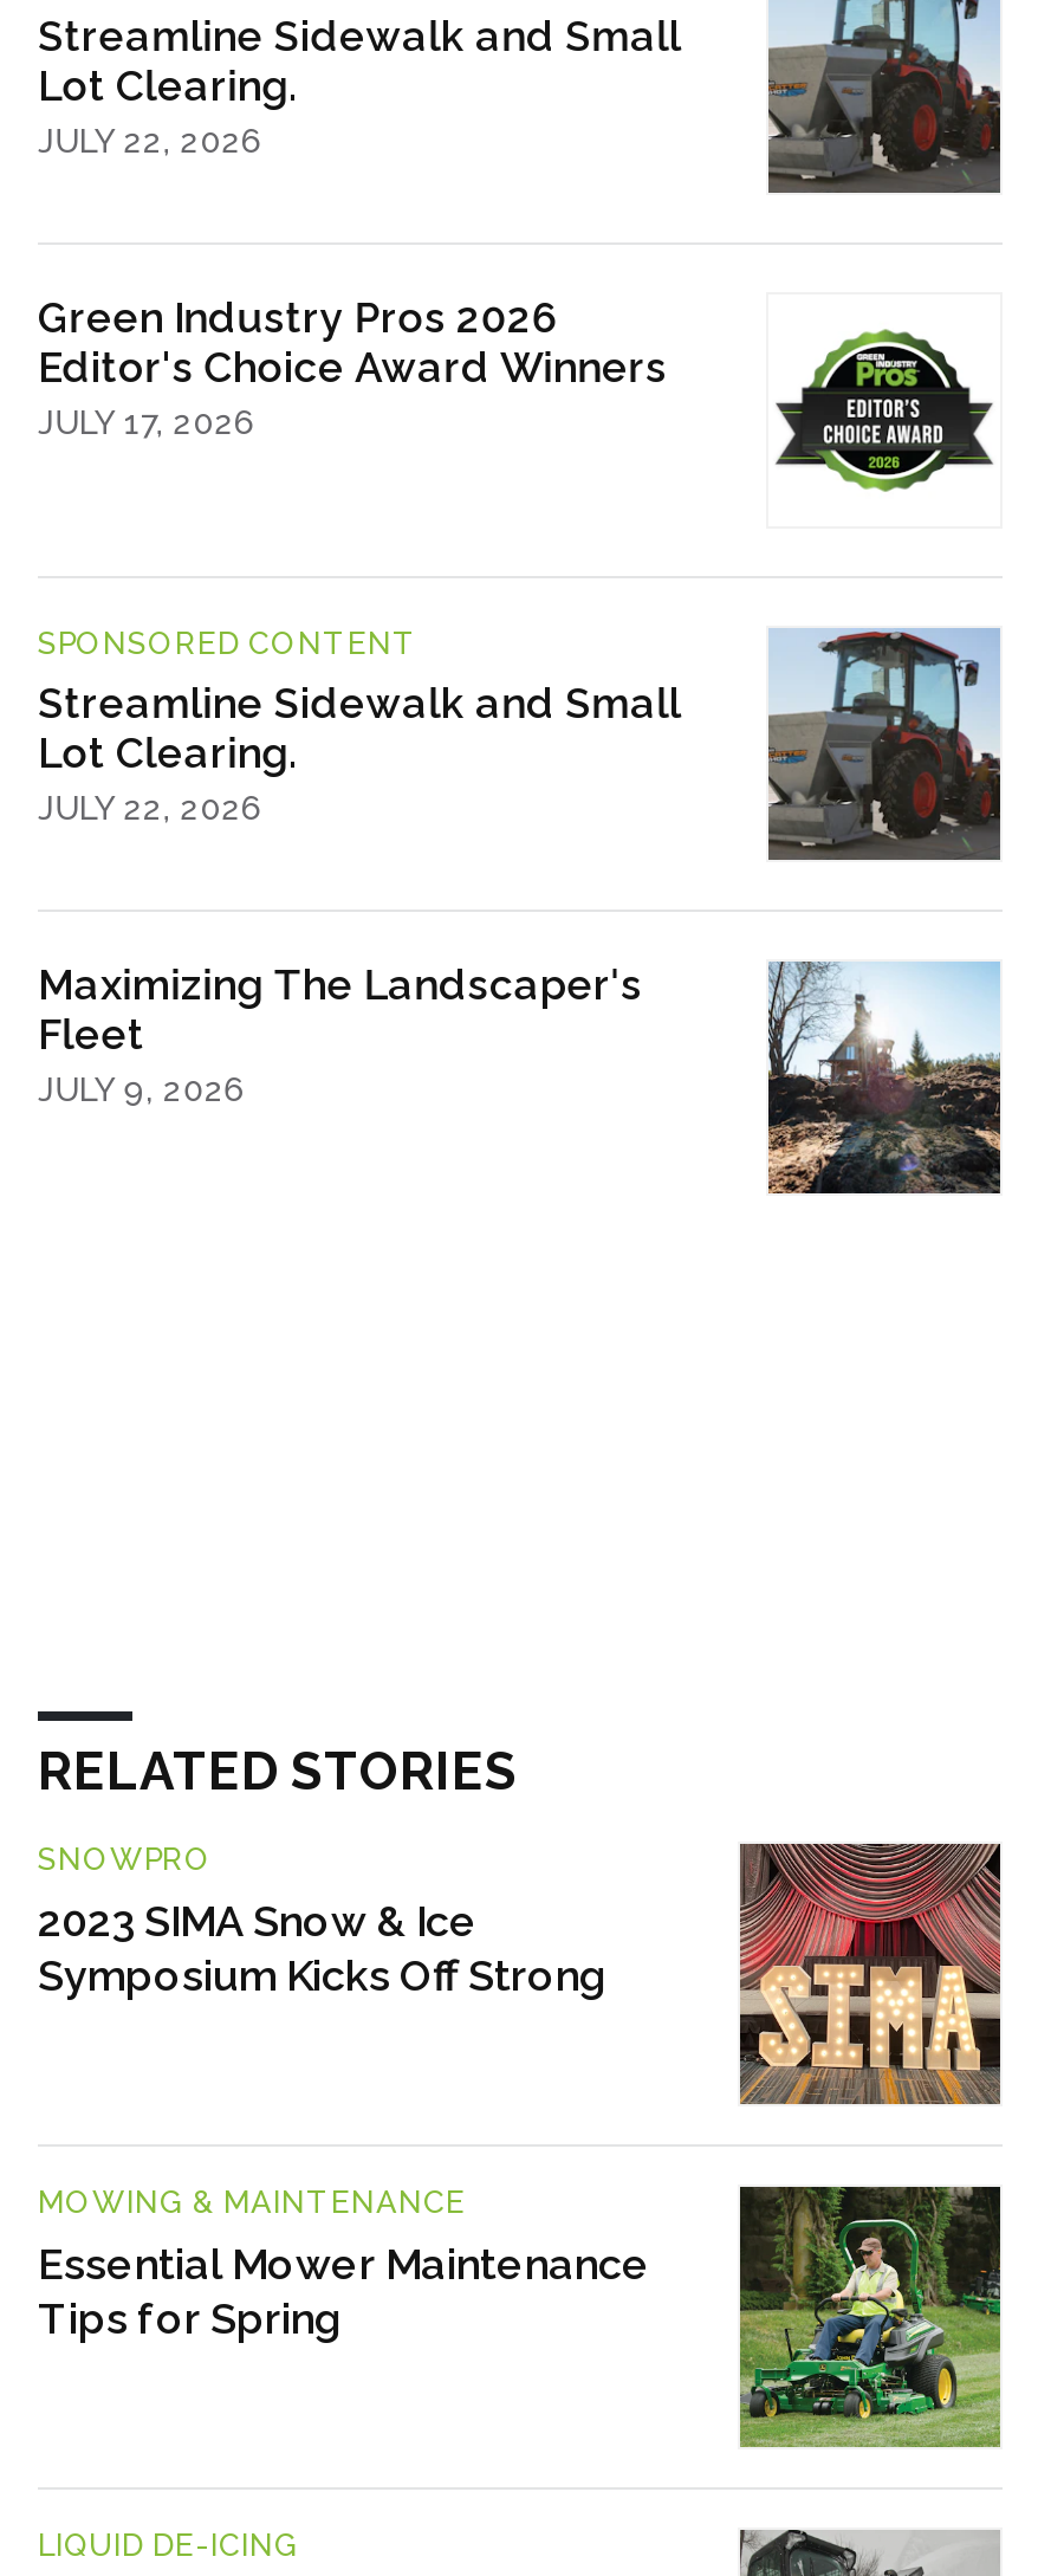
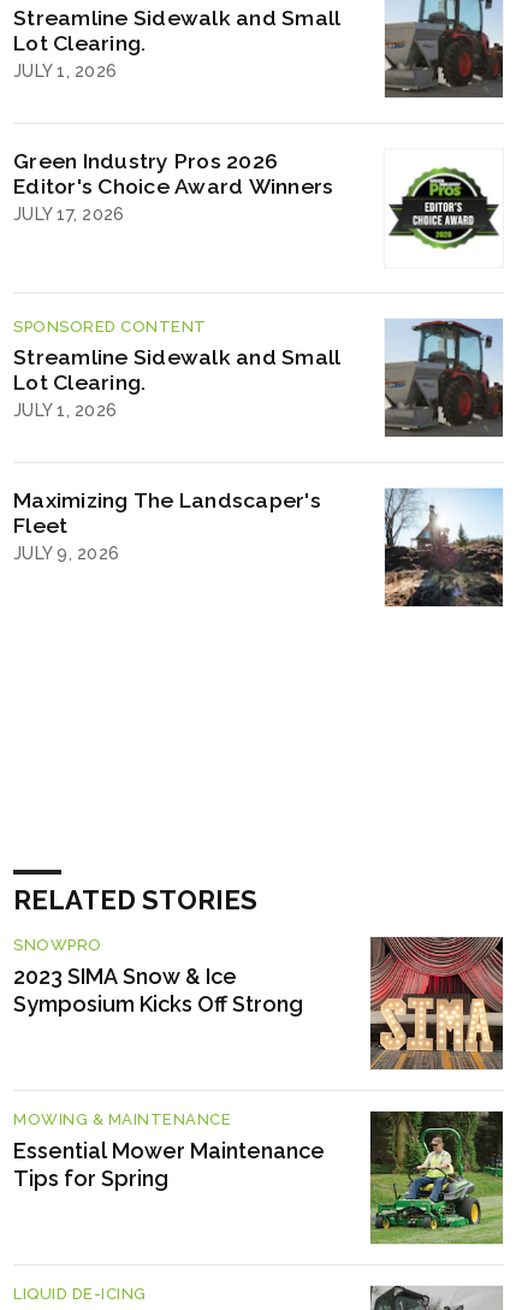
[38,122,263,160] JULY 22, 2026 -> [13,62,117,81] JULY 1, 2026
[38,789,263,827] JULY 22, 2026 -> [13,401,117,420] JULY 1, 2026

